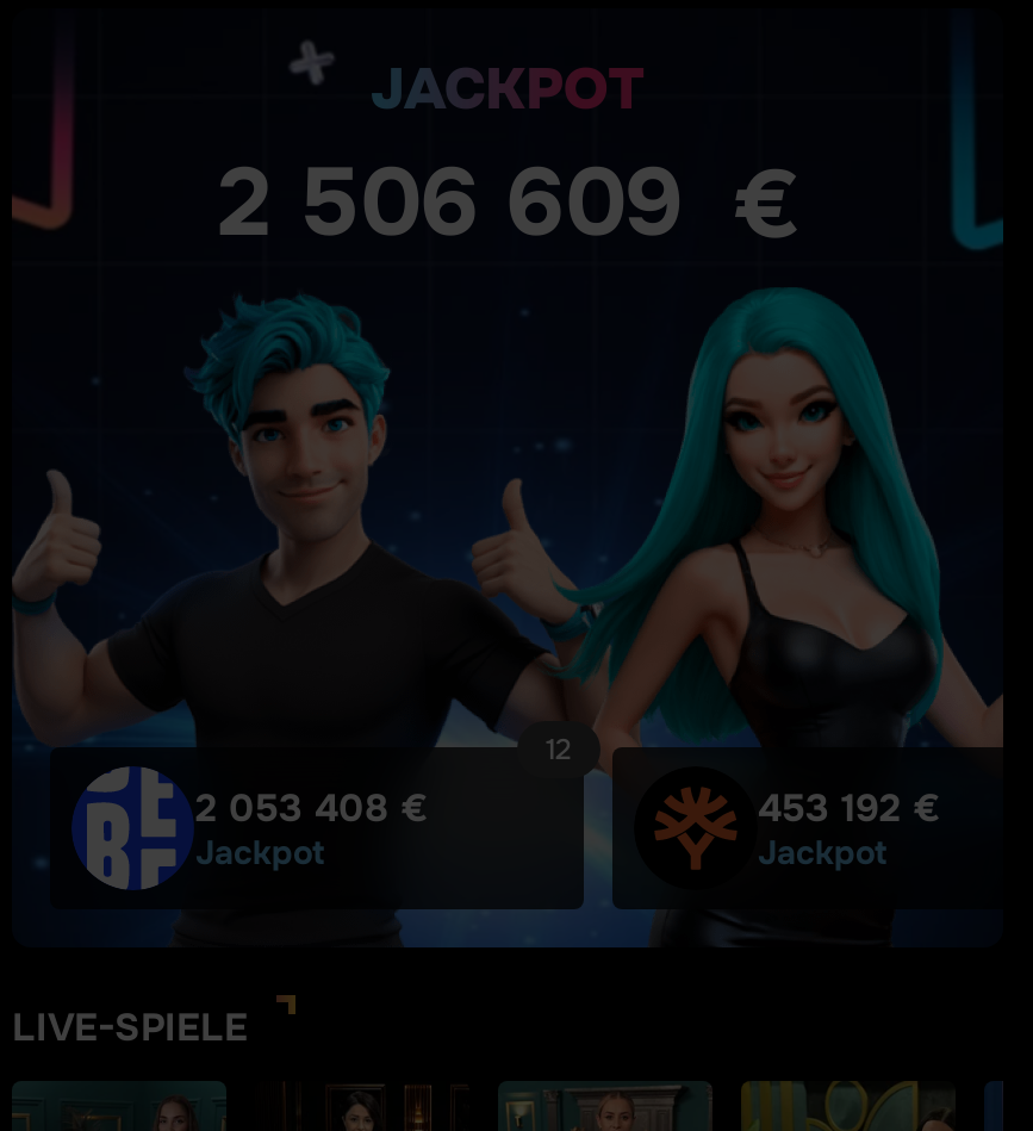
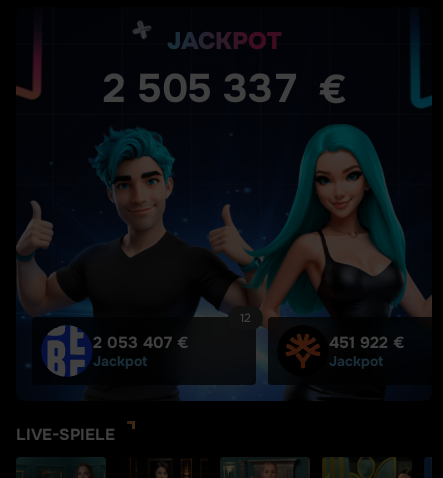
[218,142,801,265] 2 506 609 € -> [102,63,347,115] 2 505 33 7 €
[195,783,429,833] 2 053 408 € -> [93,332,189,353] 2 053 407 €
[758,783,941,833] 453 192 € -> [329,332,405,353] 451 922 €

